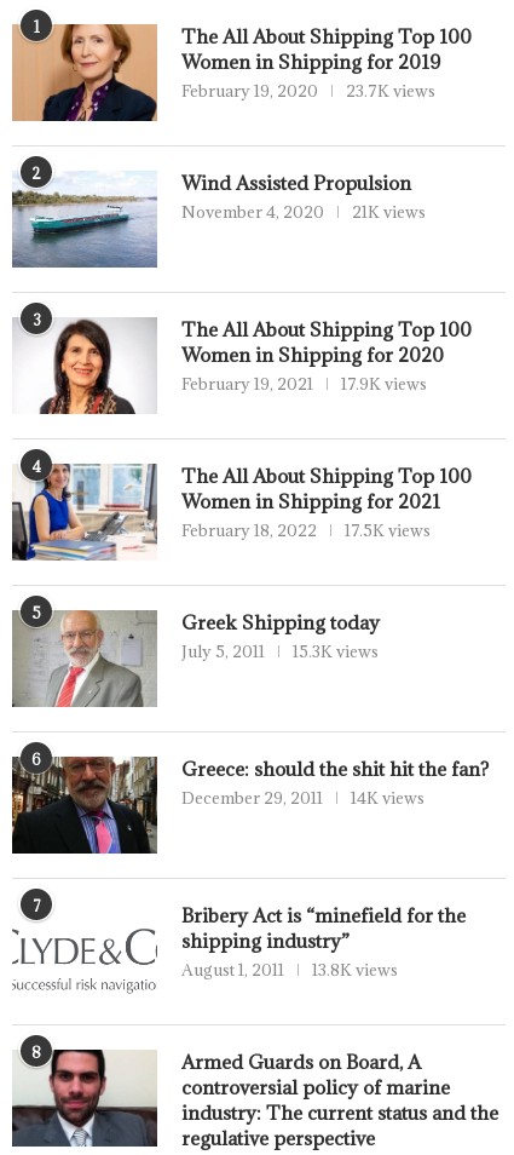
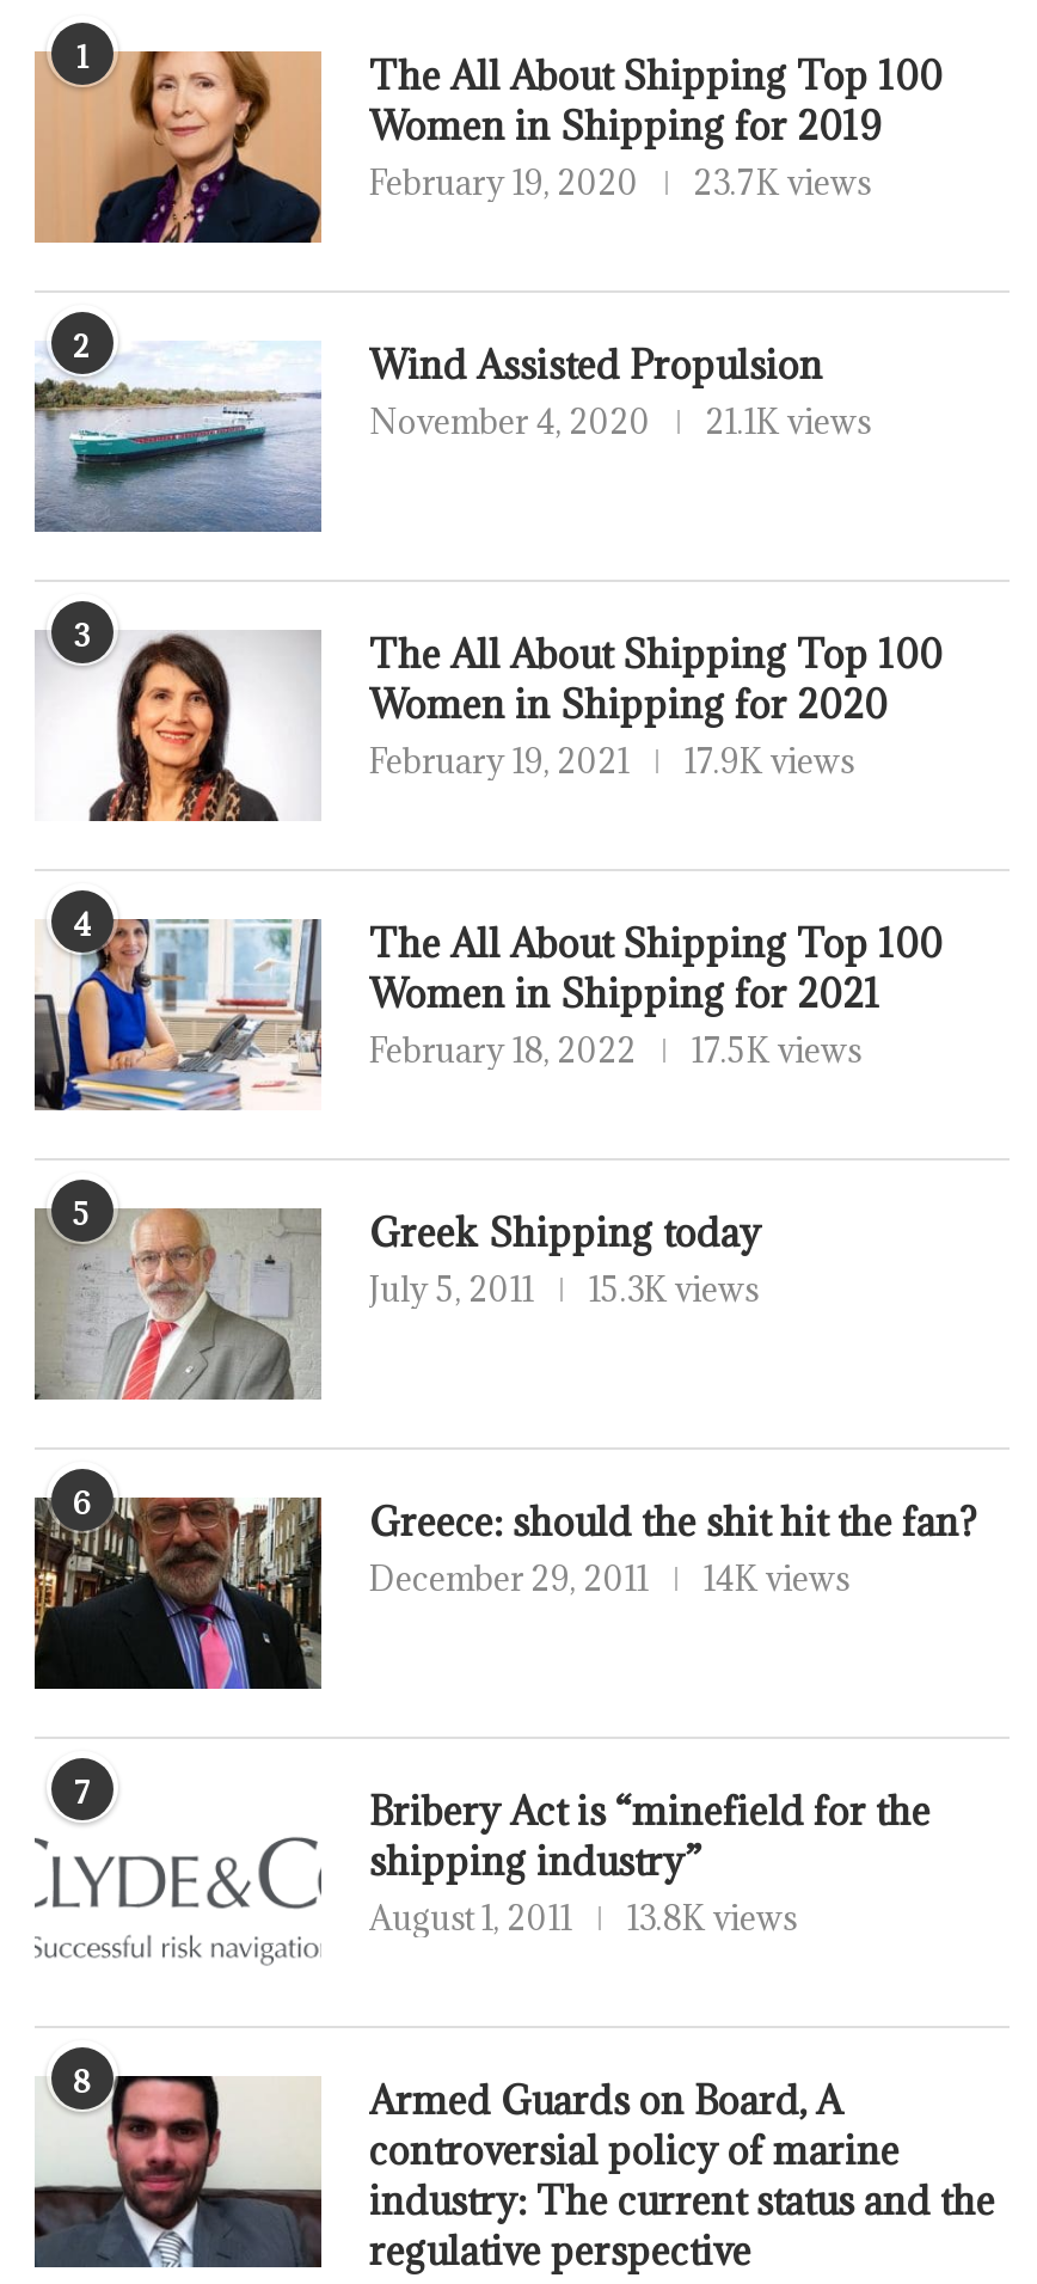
[181,201,426,223] November 4, 2020 21K views -> [369,401,871,444] November 4, 2020 21.1K views

